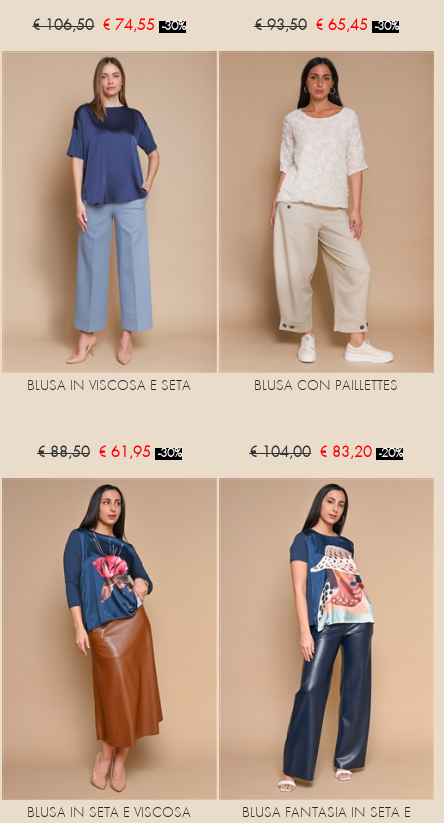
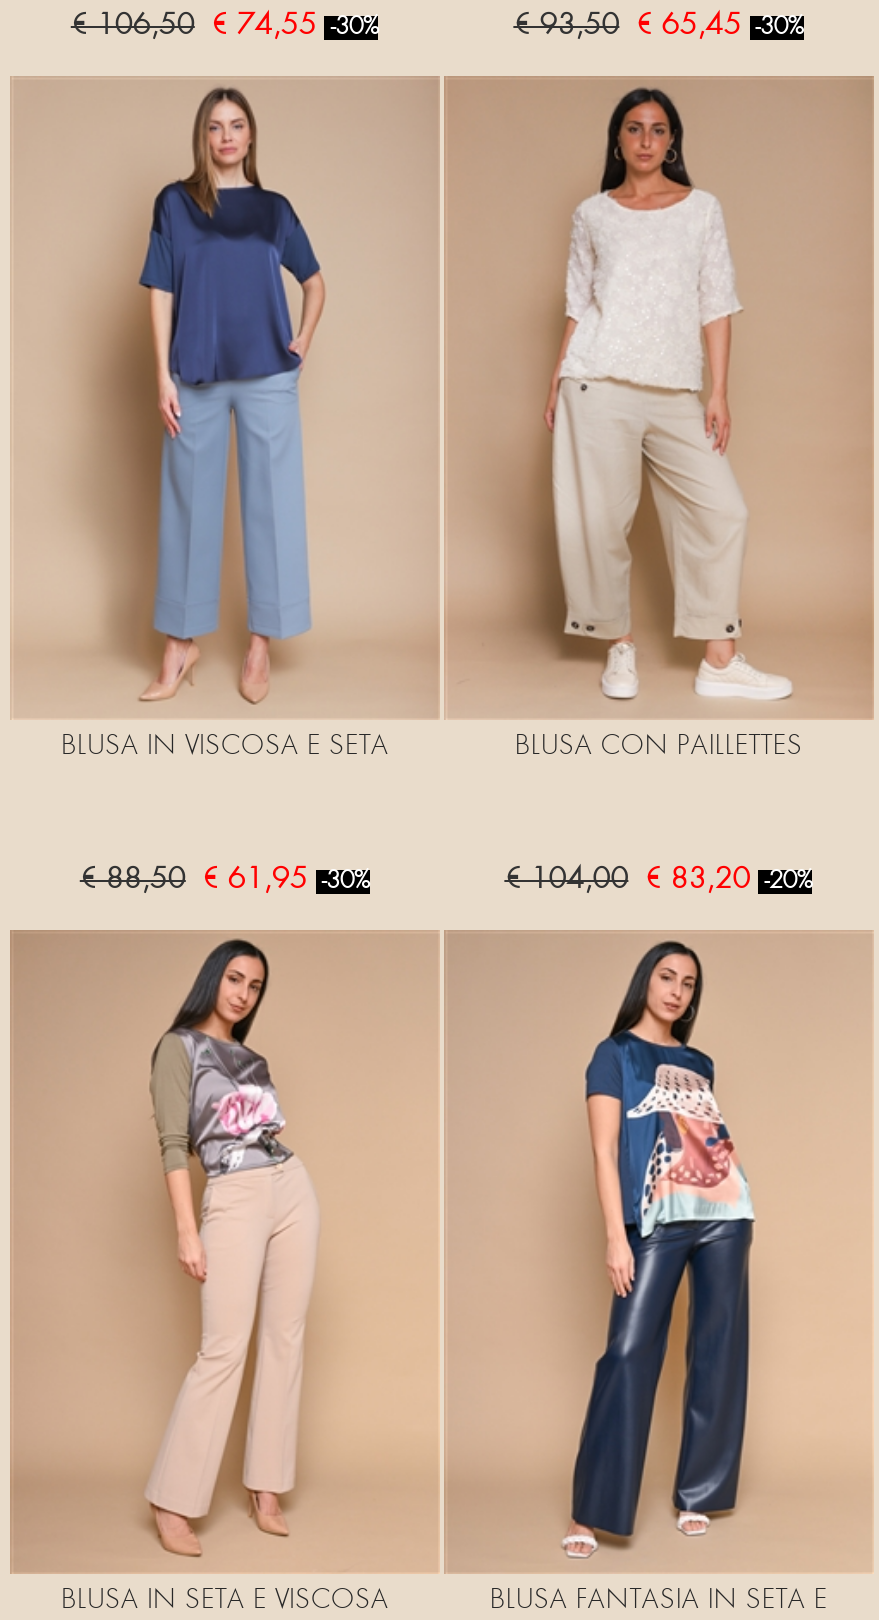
[62,483,164,793] [image] -> [132,938,332,1558] [image]

